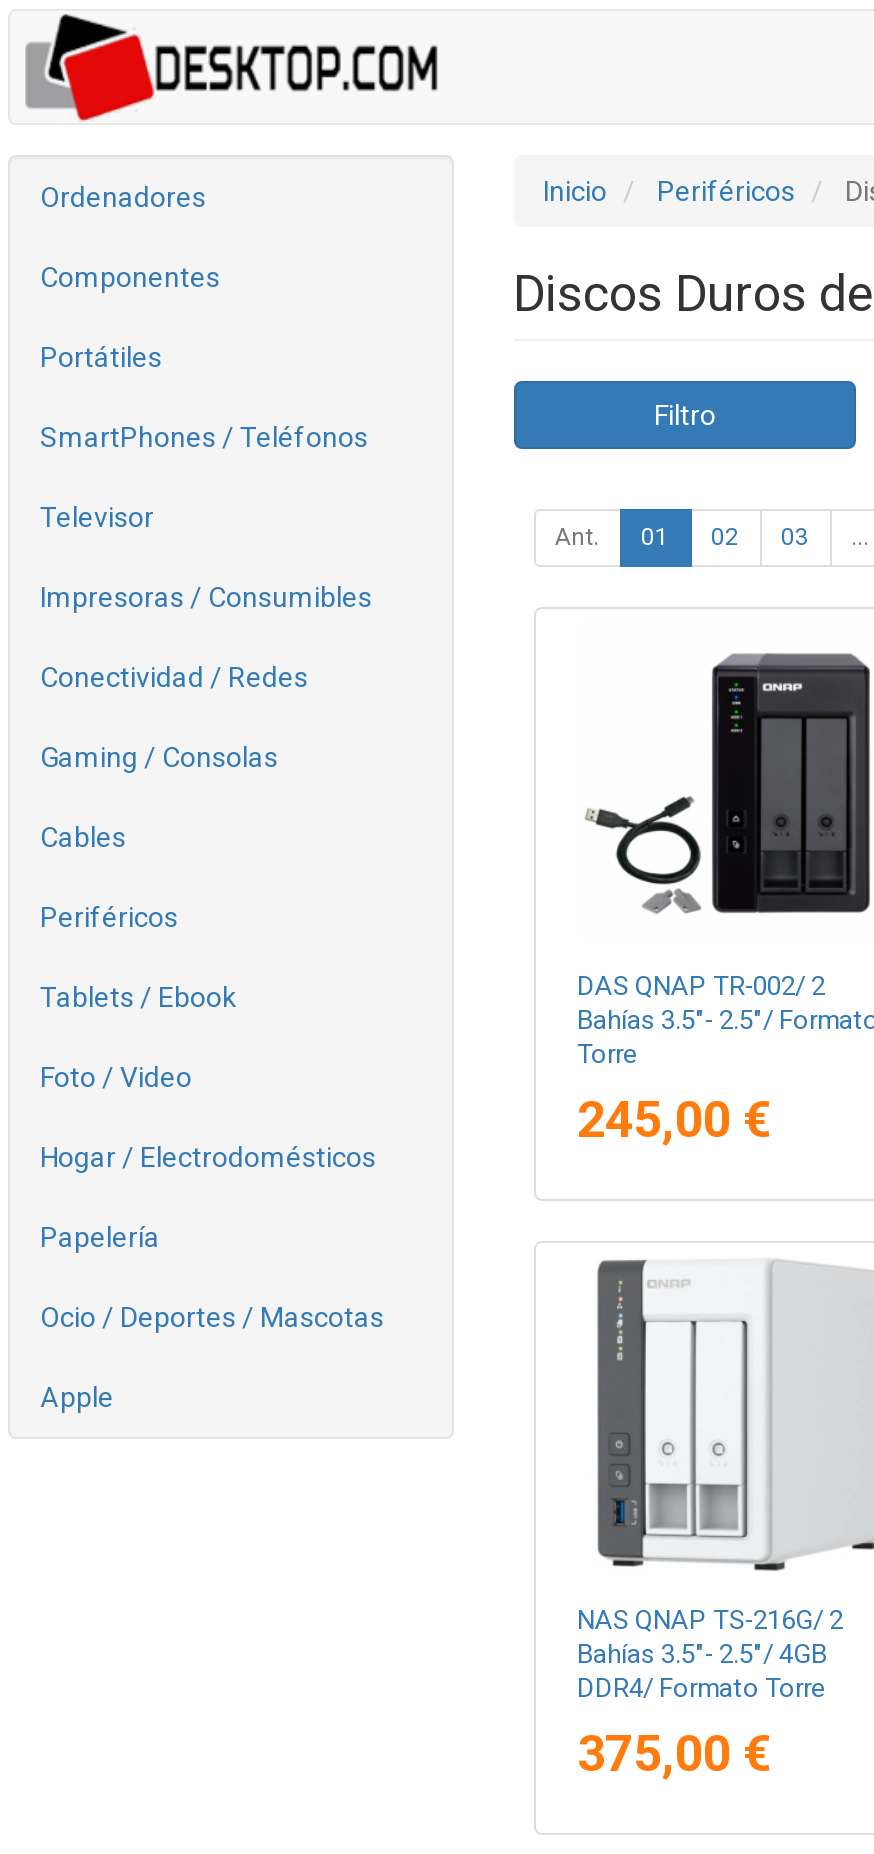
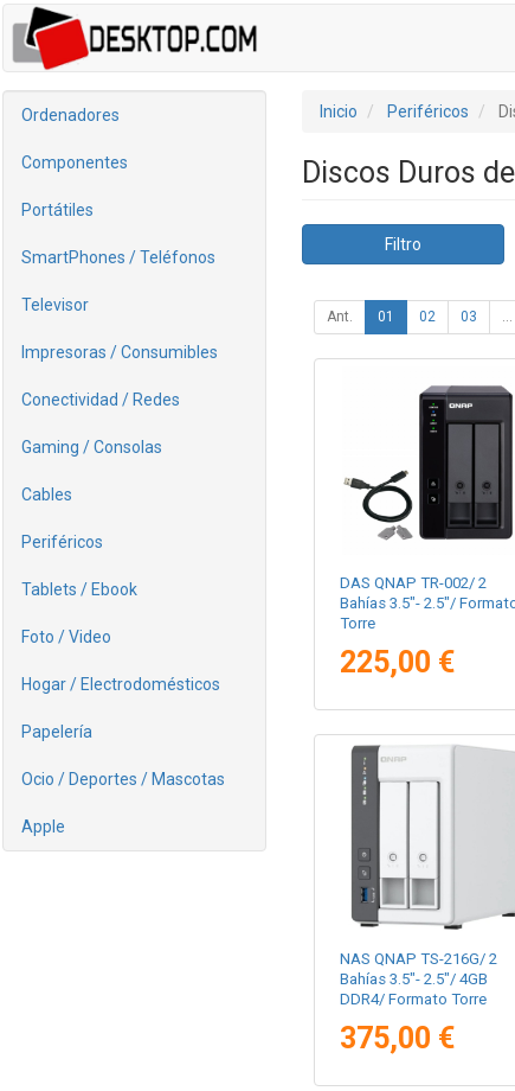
[577,1091,771,1149] 245,00 € -> [339,645,454,680] 225,00 €

